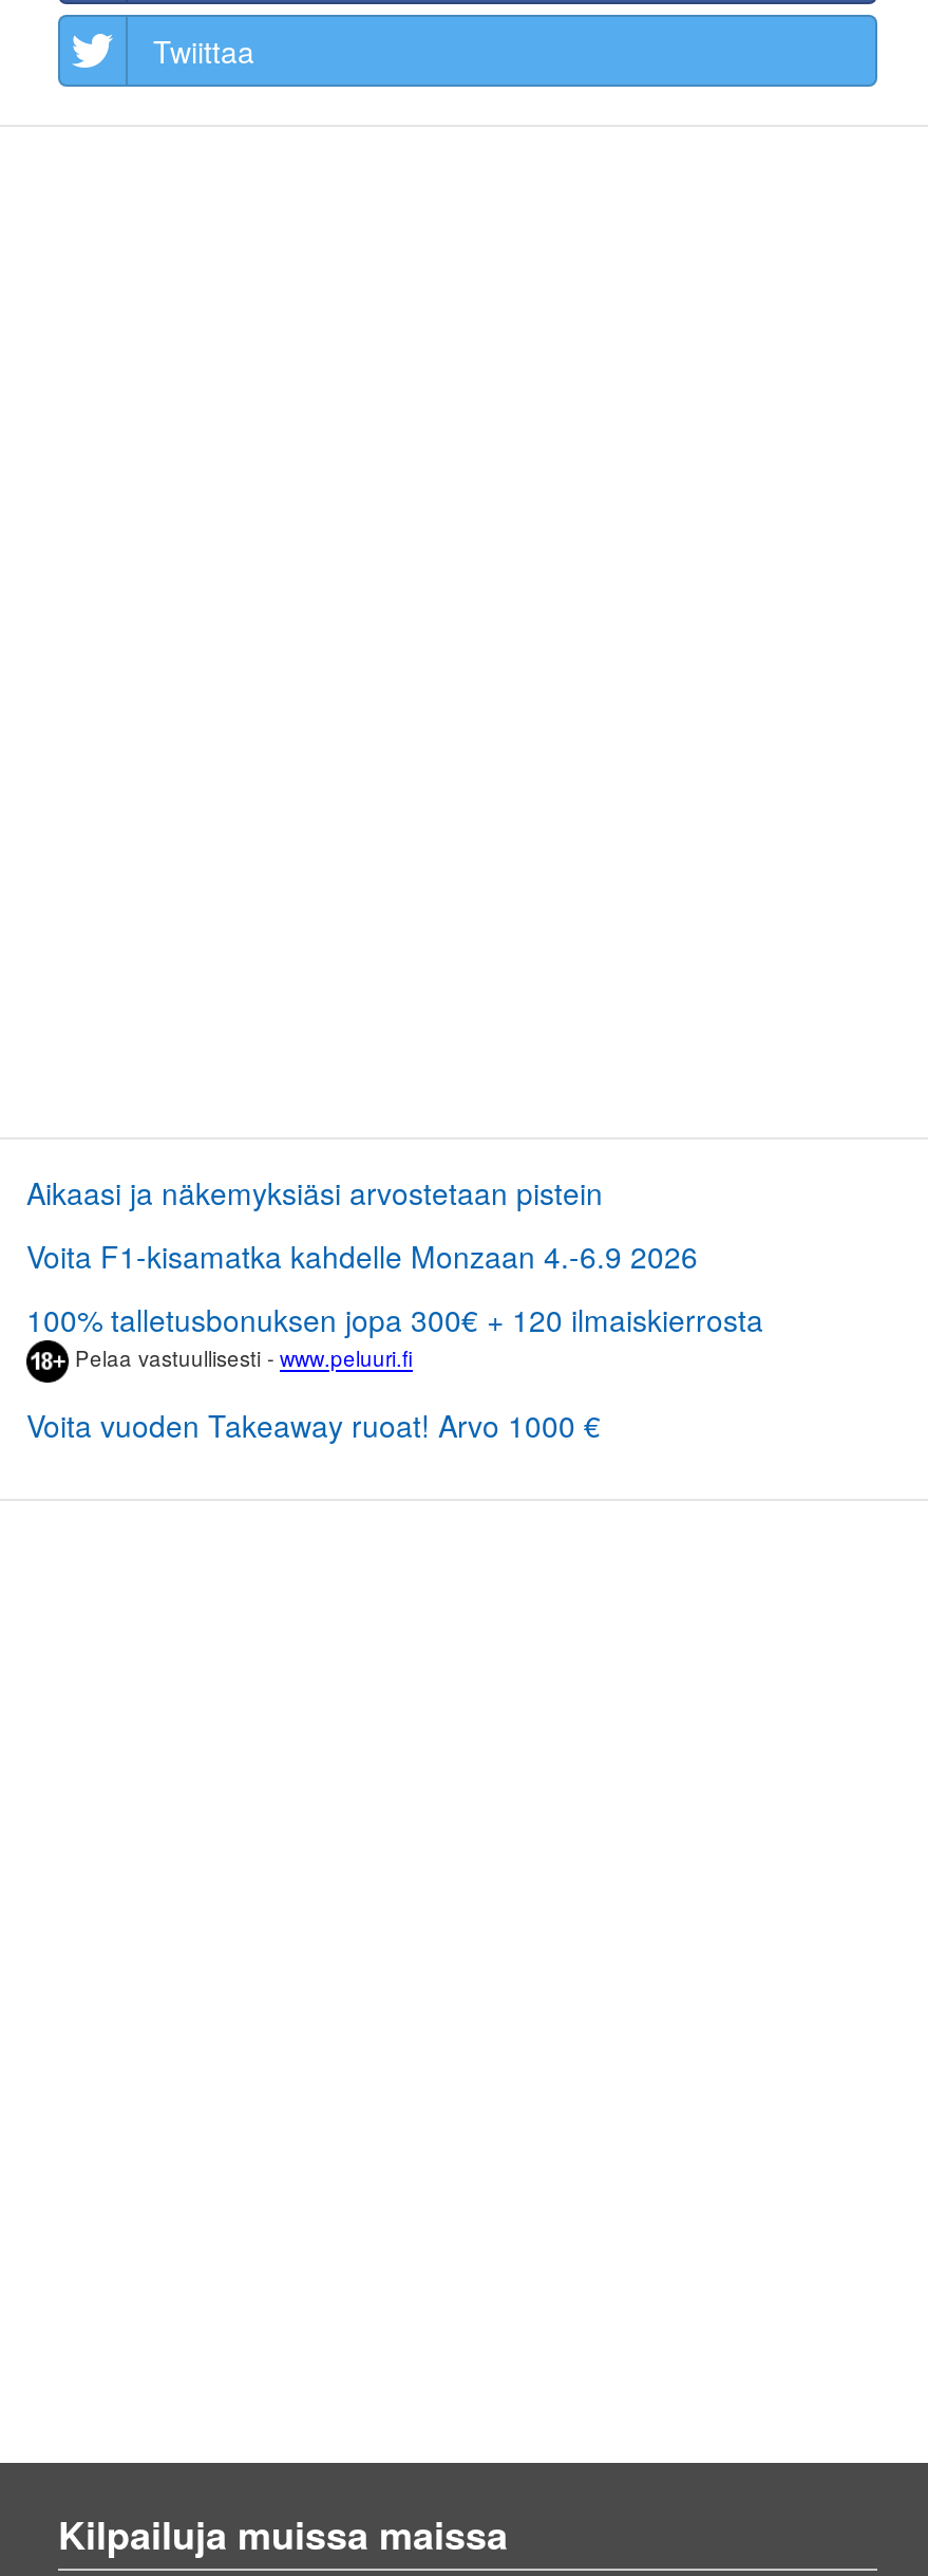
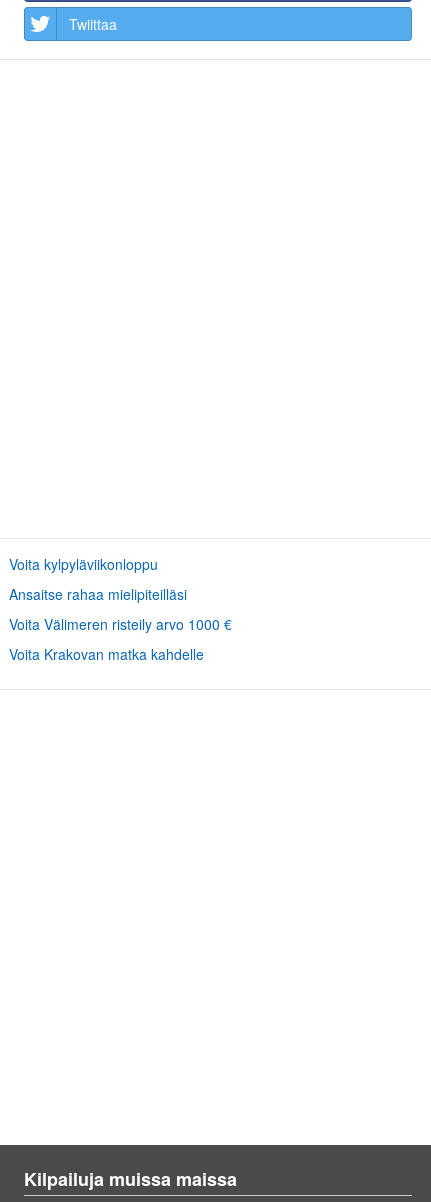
[26,1171,603,1213] Aikaasi ja näkemyksiäsi arvostetaan pistein -> [9,554,158,574] Voita kylpyläviikonloppu
[26,1235,698,1277] Voita F1-kisamatka kahdelle Monzaan 4.-6.9 2026 -> [9,584,187,604] Ansaitse rahaa mielipiteilläsi
[26,1298,763,1373] 100% talletusbonuksen jopa 300€ + 120 ilmaiskierrosta | Pelaa vastuullisesti - www.peluuri.fi -> [9,614,232,634] Voita Välimeren risteily arvo 1000 €
[26,1404,601,1446] Voita vuoden Takeaway ruoat! Arvo 1000 € -> [9,644,204,664] Voita Krakovan matka kahdelle

